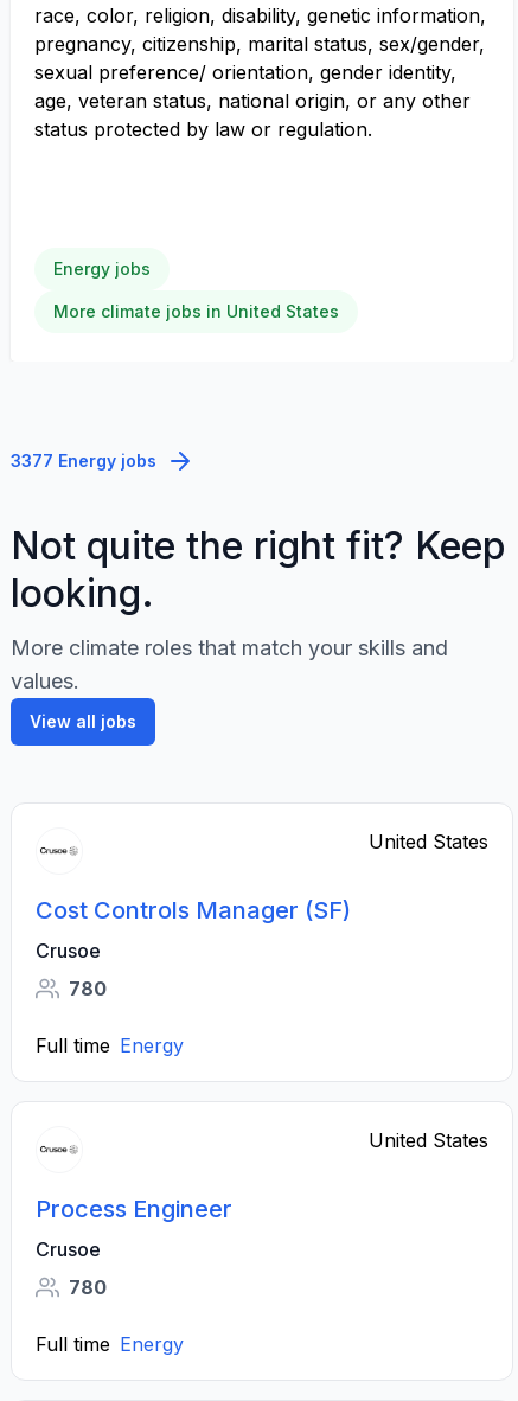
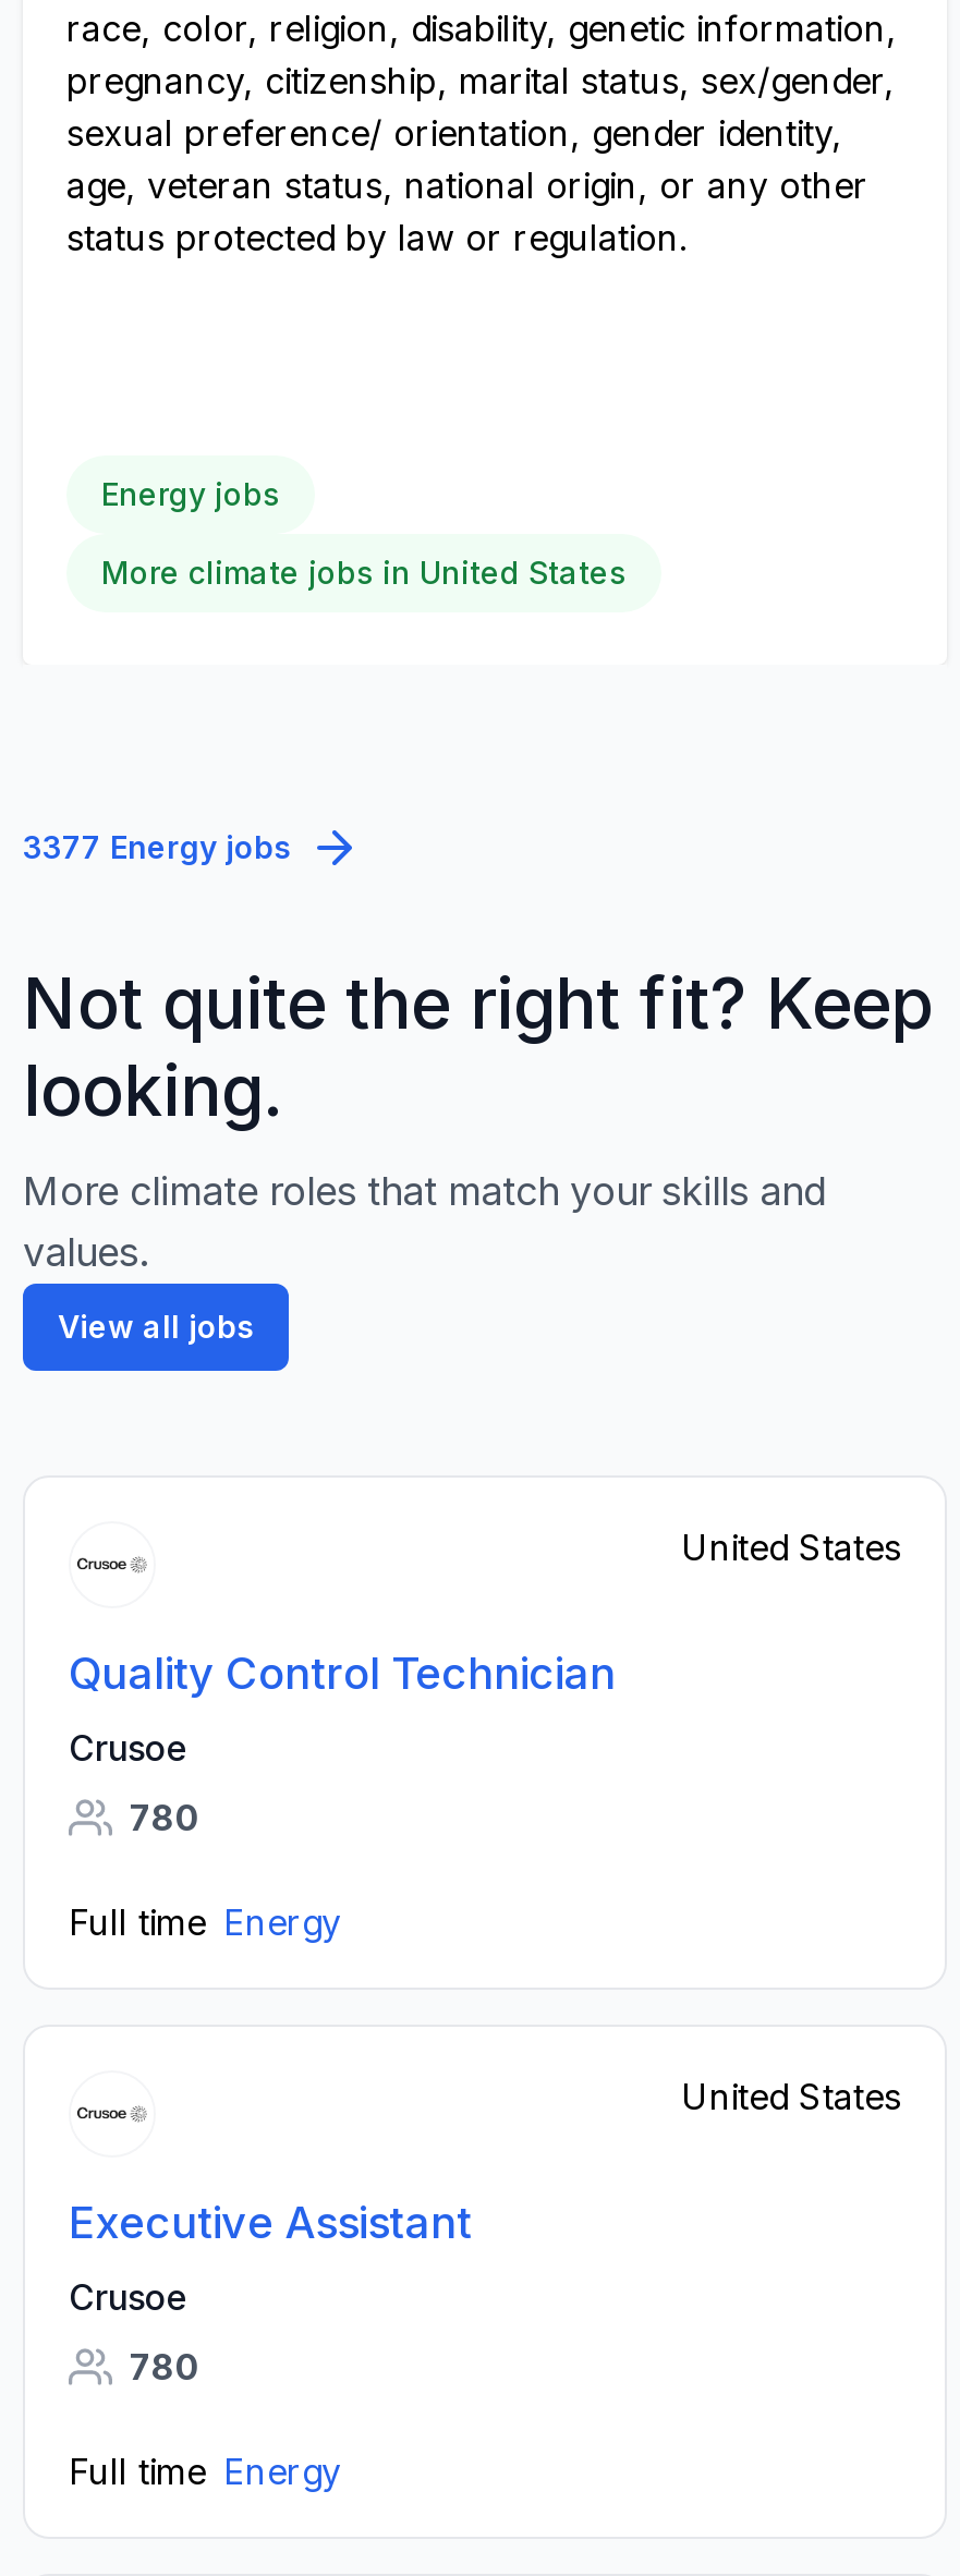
[36,896,351,925] Cost Controls Manager (SF) -> [69,1648,616,1700] Quality Control Technician
[36,1195,232,1223] Process Engineer -> [69,2197,472,2249] Executive Assistant

